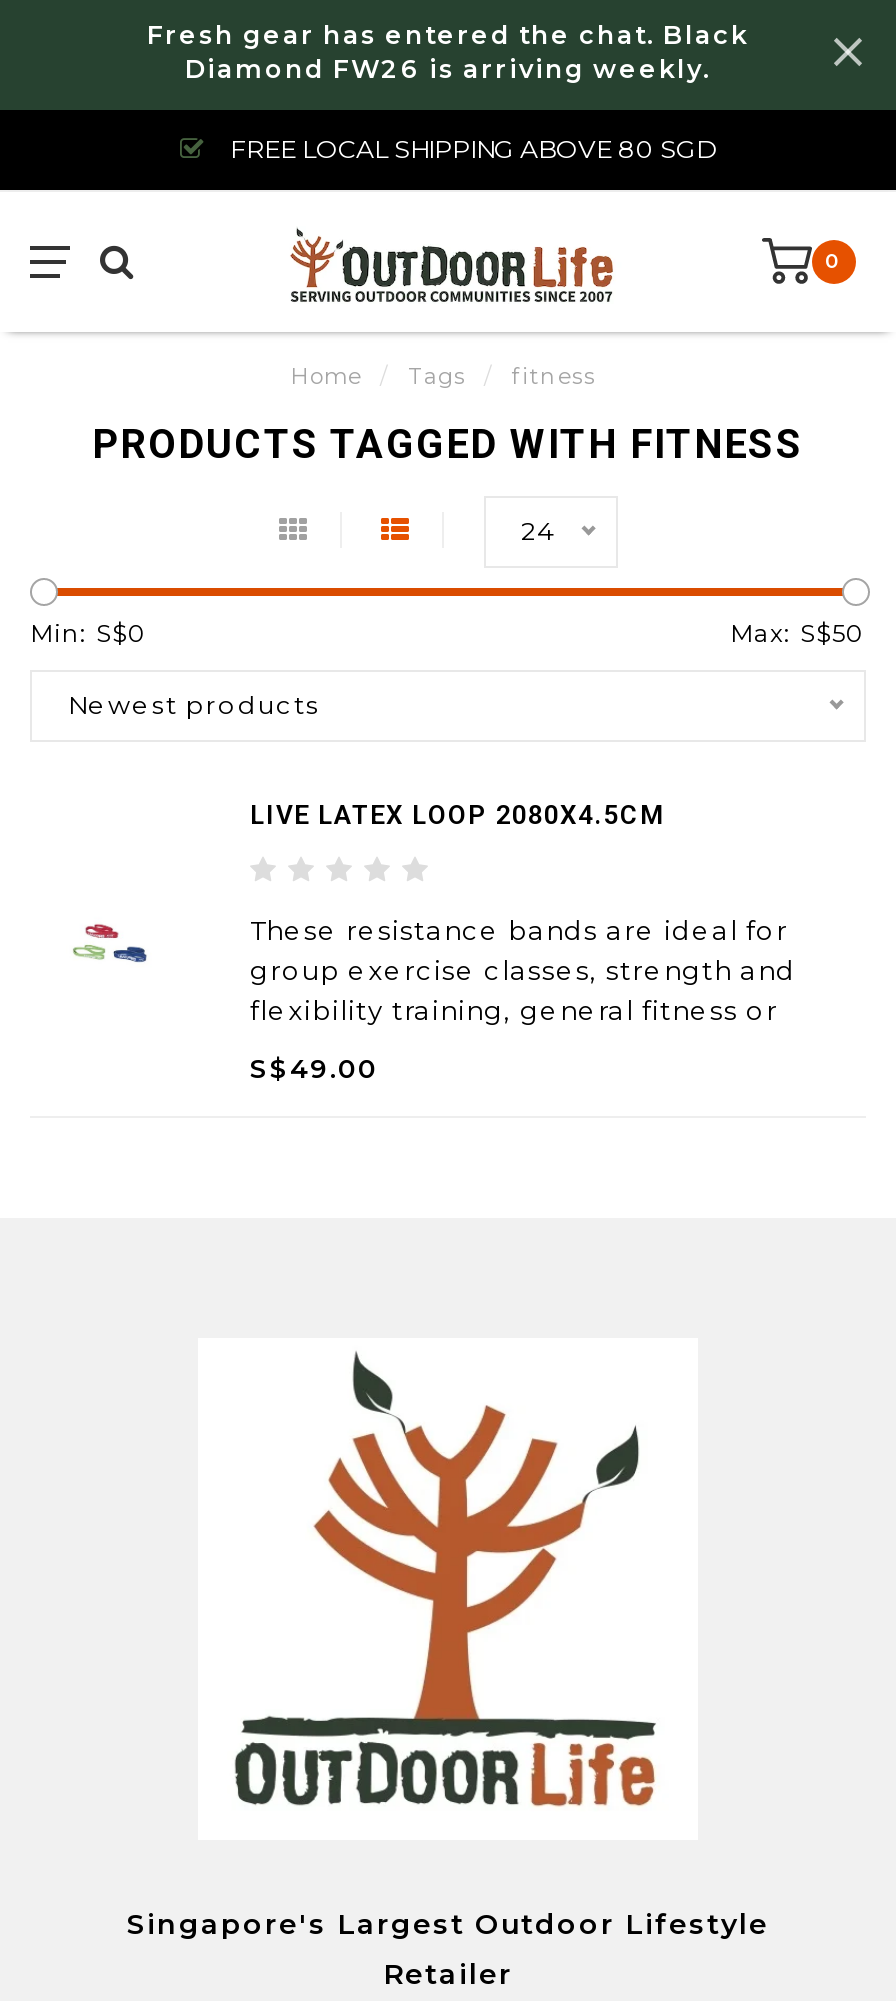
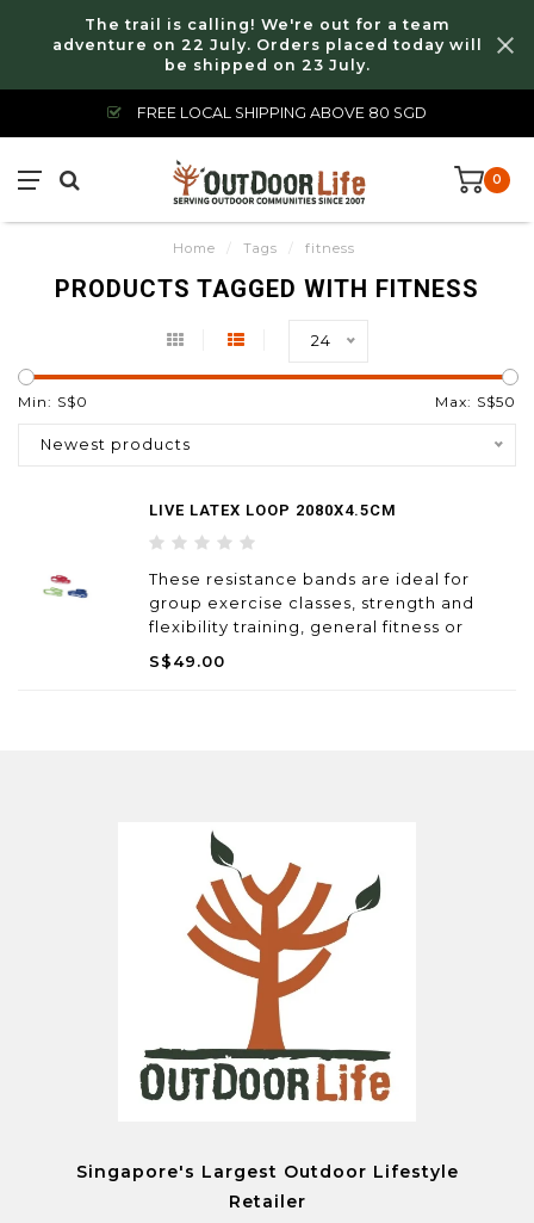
[147,20,749,84] Fresh gear has entered the chat. Black | Diamond FW26 is arriving weekly. -> [52,16,482,74] The trail is calling! We're out for a team | adventure on 22 July. Orders placed today will | be shipped on 23 July.

